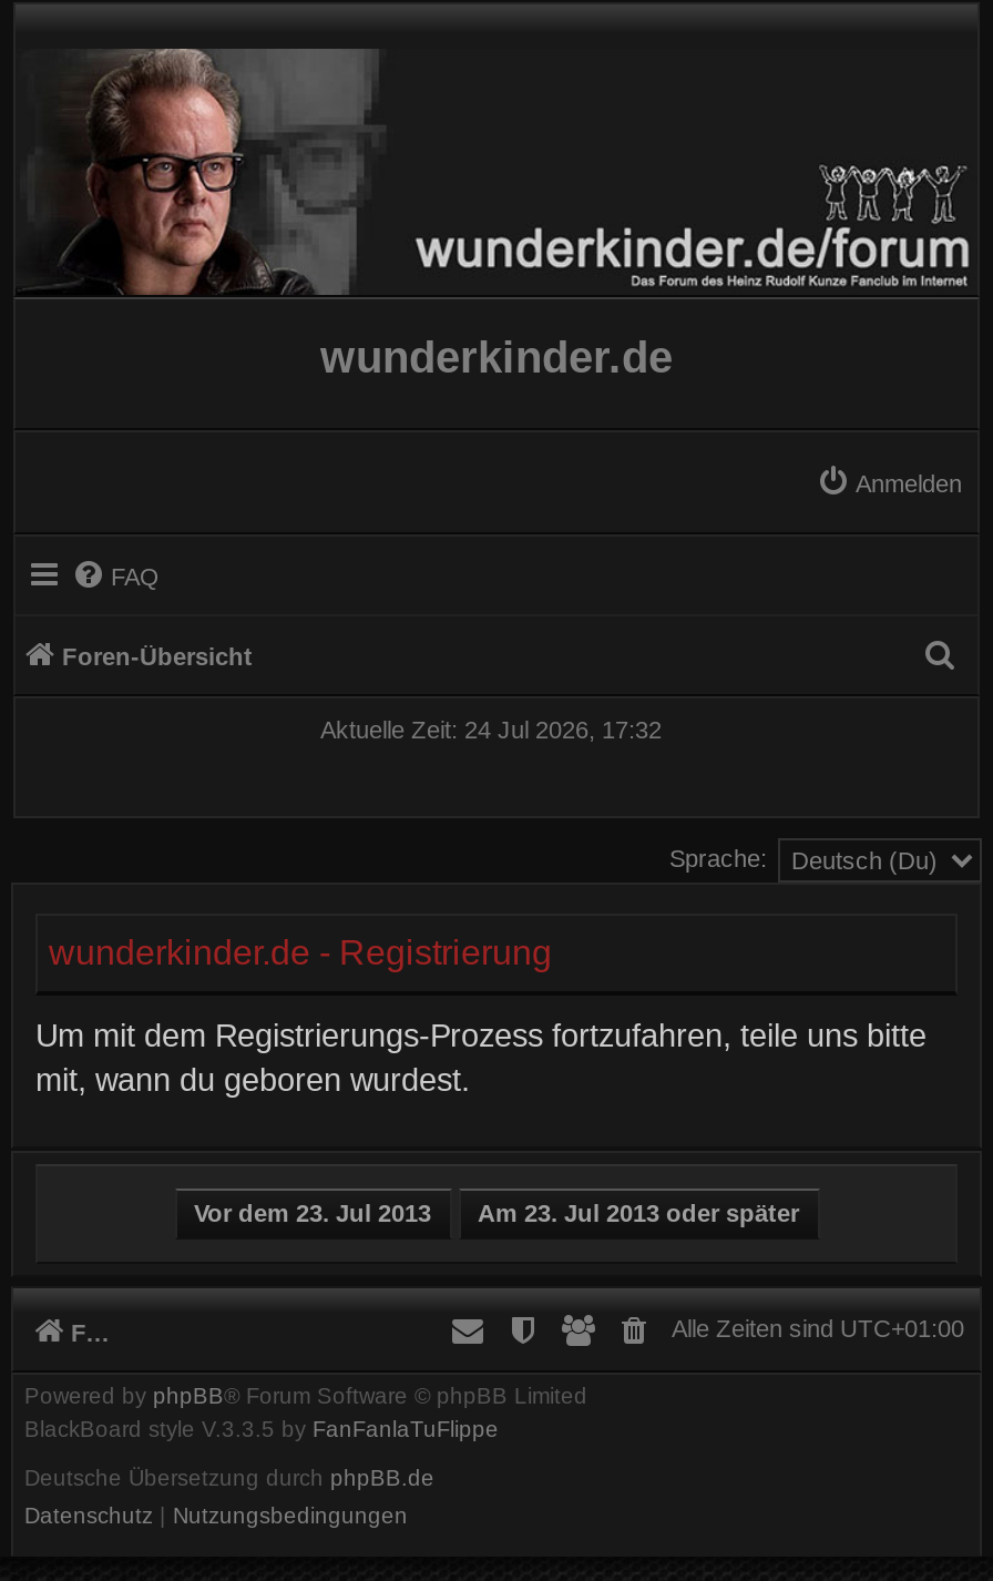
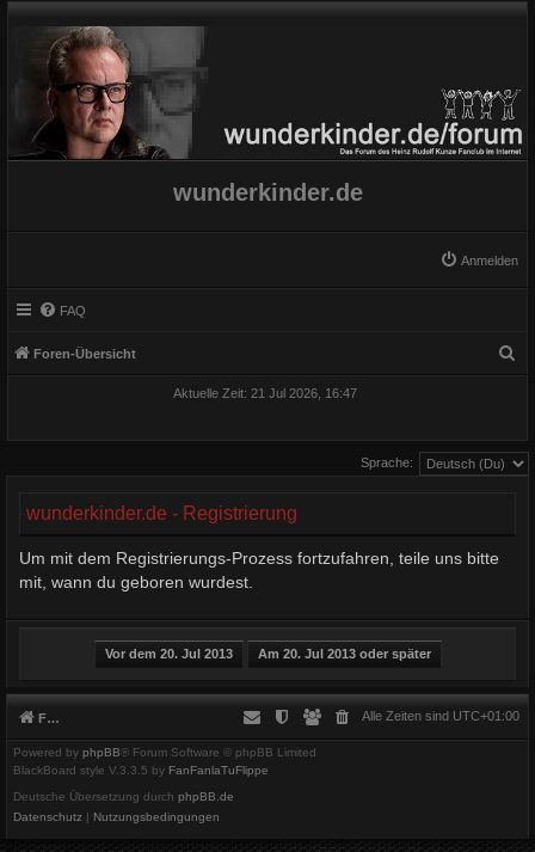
[320,715,662,742] Aktuelle Zeit: 24 Jul 2026, 17:32 -> [173,385,356,400] Aktuelle Zeit: 21 Jul 2026, 16:47

